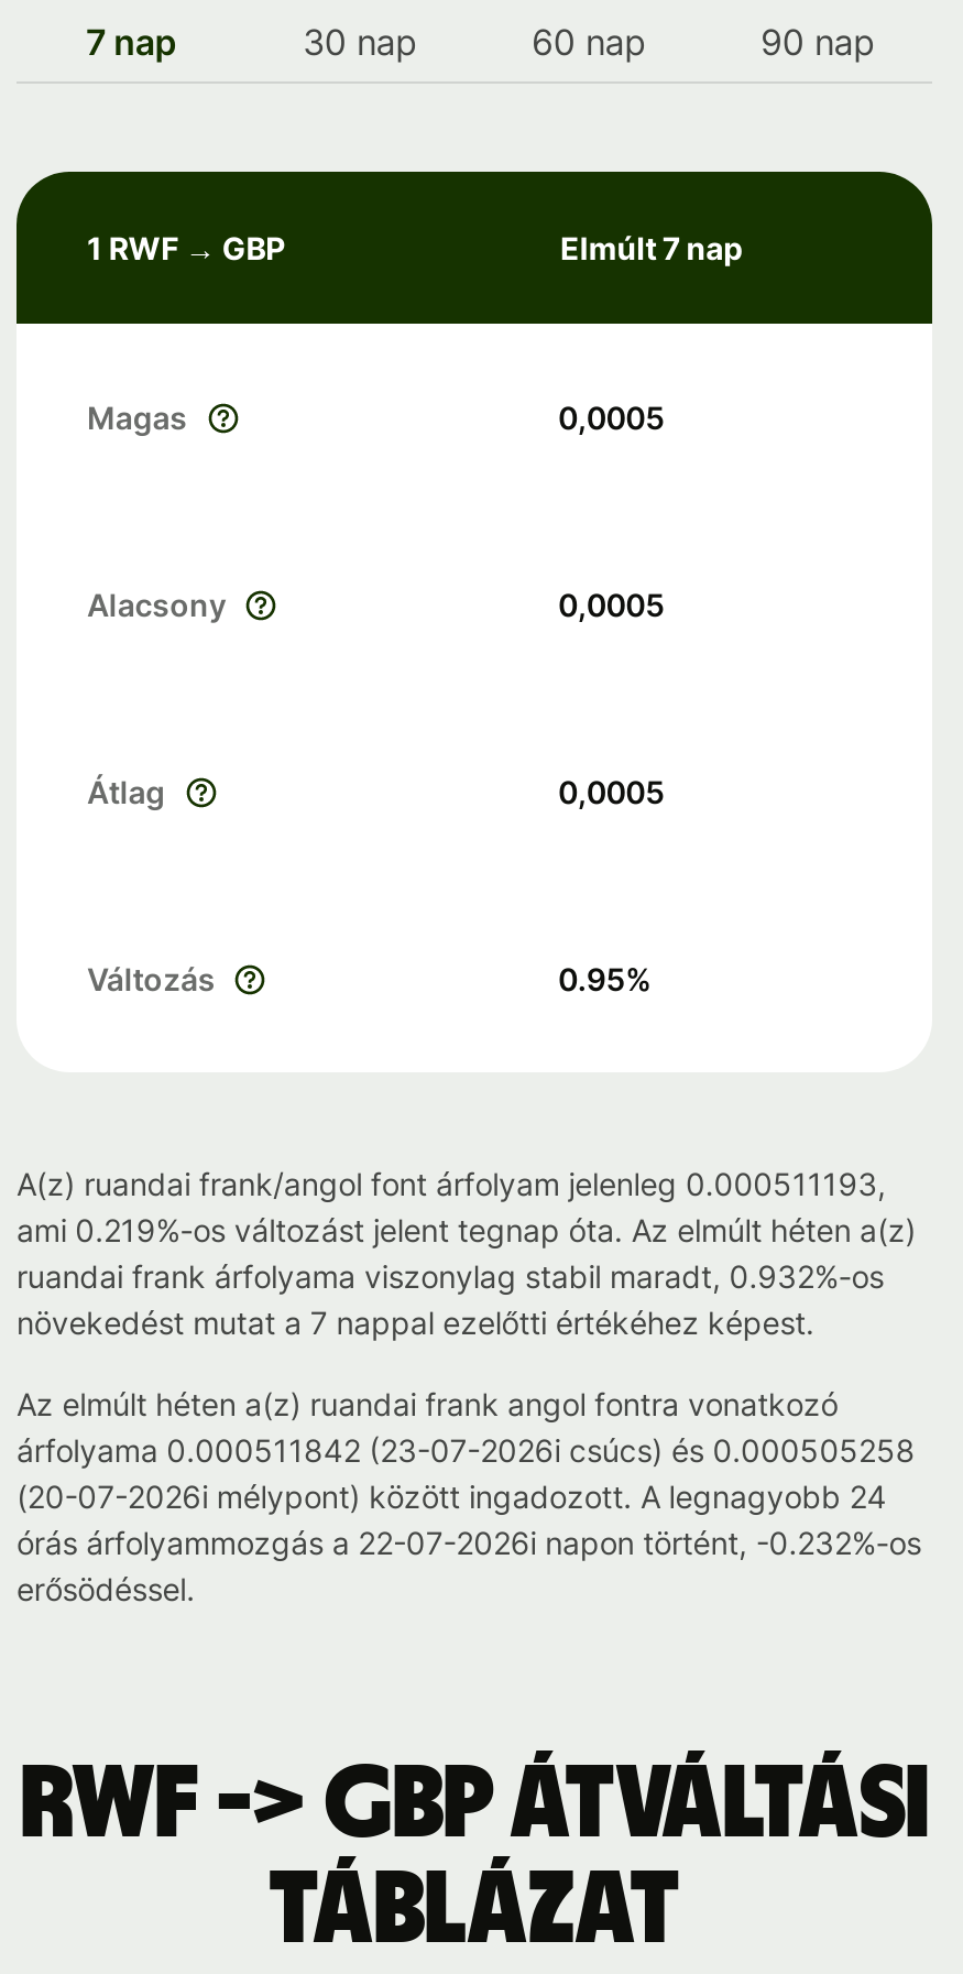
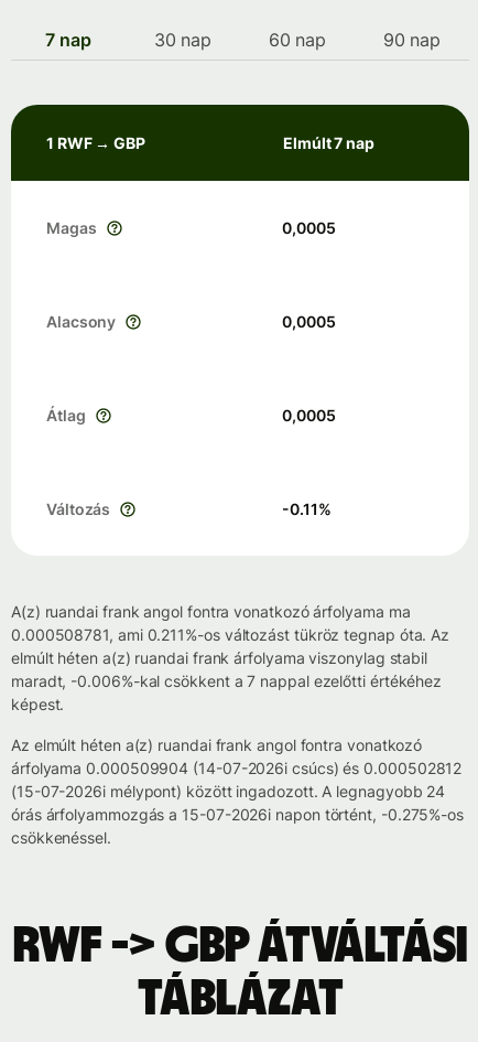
[558,960,652,997] 0.95% -> [282,499,331,518] -0.11%
[17,1165,916,1341] A(z) ruandai frank/angol font árfolyam jelenleg 0.000511193, | ami 0.219%-os változást jelent tegnap óta. Az elmúlt héten a(z) | ruandai frank árfolyama viszonylag stabil maradt, 0.932%-os | növekedést mutat a 7 nappal ezelőtti értékéhez képest. -> [11,602,449,713] A(z) ruandai frank angol fontra vonatkozó árfolyama ma | 0.000508781, ami 0.211%-os változást tükröz tegnap óta. Az | elmúlt héten a(z) ruandai frank árfolyama viszonylag stabil | maradt, -0.006%-kal csökkent a 7 nappal ezelőtti értékéhez | képest.
[17,1431,921,1607] árfolyama 0.000511842 (23-07-2026i csúcs) és 0.000505258 | (20-07-2026i mélypont) között ingadozott. A legnagyobb 24 | órás árfolyammozgás a 22-07-2026i napon történt, -0.232%-os | erősödéssel. -> [11,759,464,847] árfolyama 0.000509904 (14-07-2026i csúcs) és 0.000502812 | (15-07-2026i mélypont) között ingadozott. A legnagyobb 24 | órás árfolyammozgás a 15-07-2026i napon történt, -0.275%-os | csökkenéssel.

